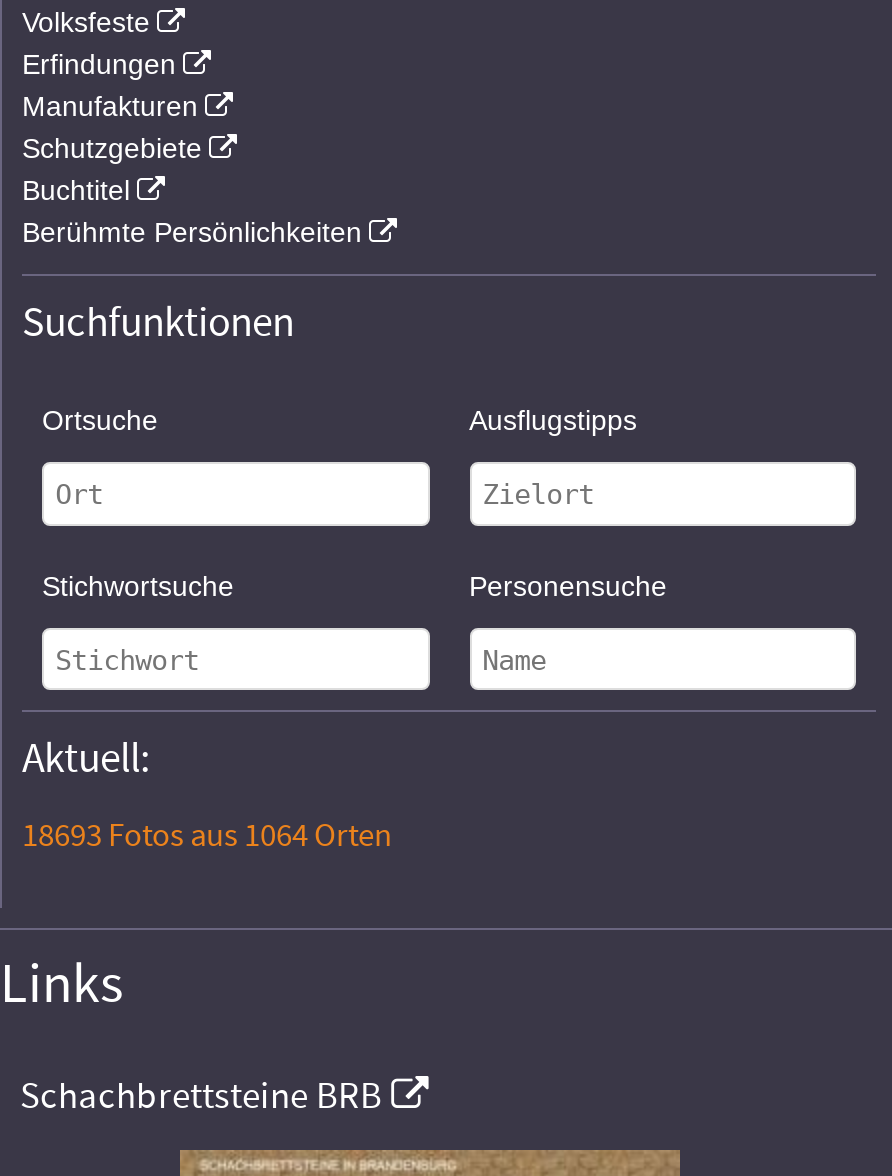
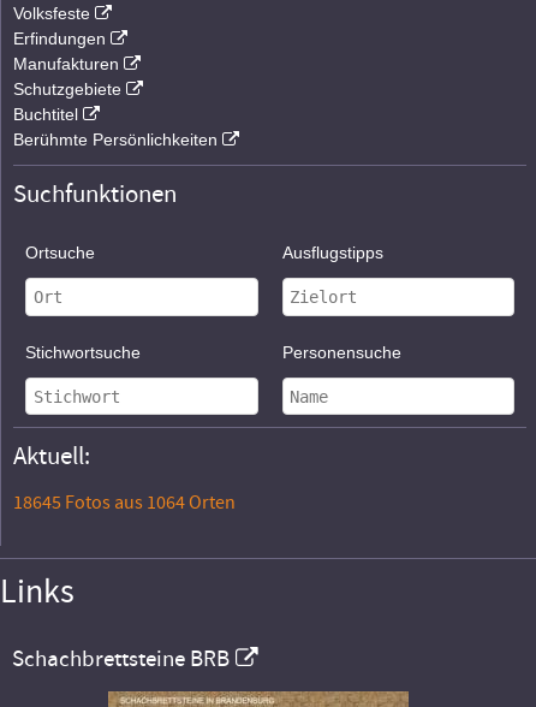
[22,815,392,859] 18693 Fotos aus 1064 Orten -> [13,490,236,516] 18645 Fotos aus 1064 Orten

